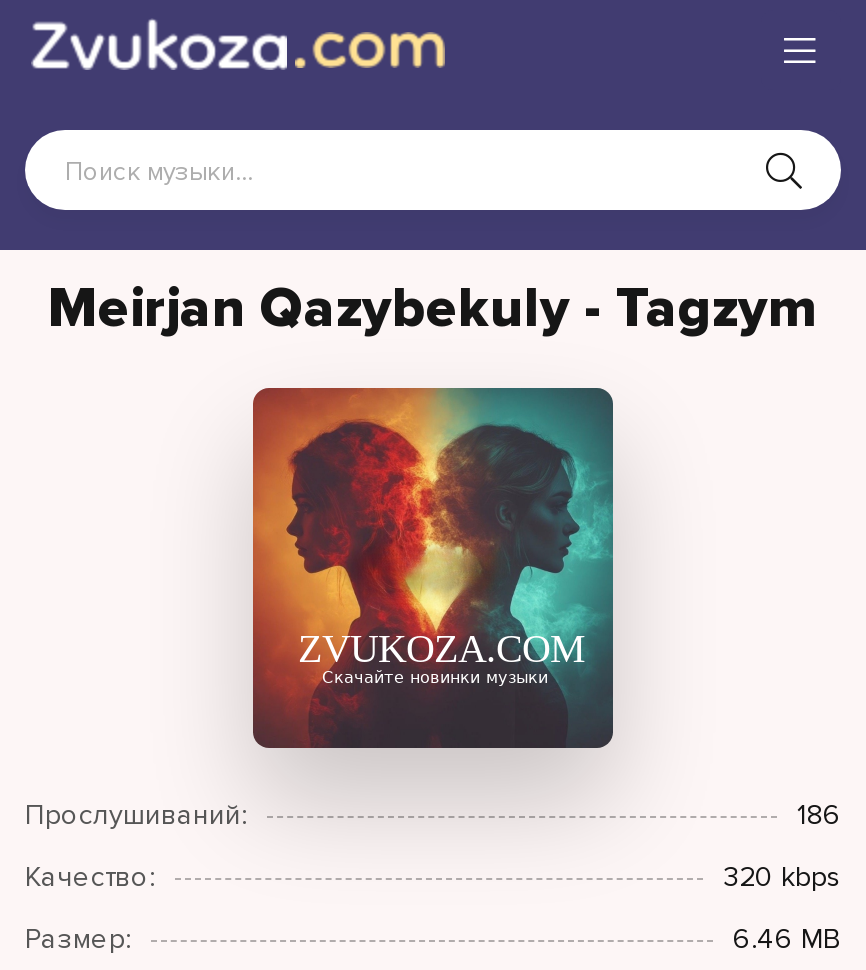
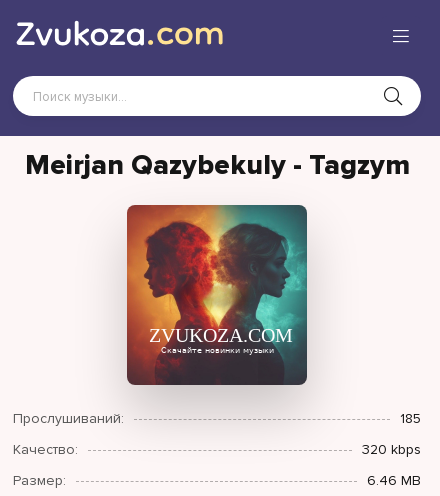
[797,798,841,832] 186 -> [400,410,421,427] 185

